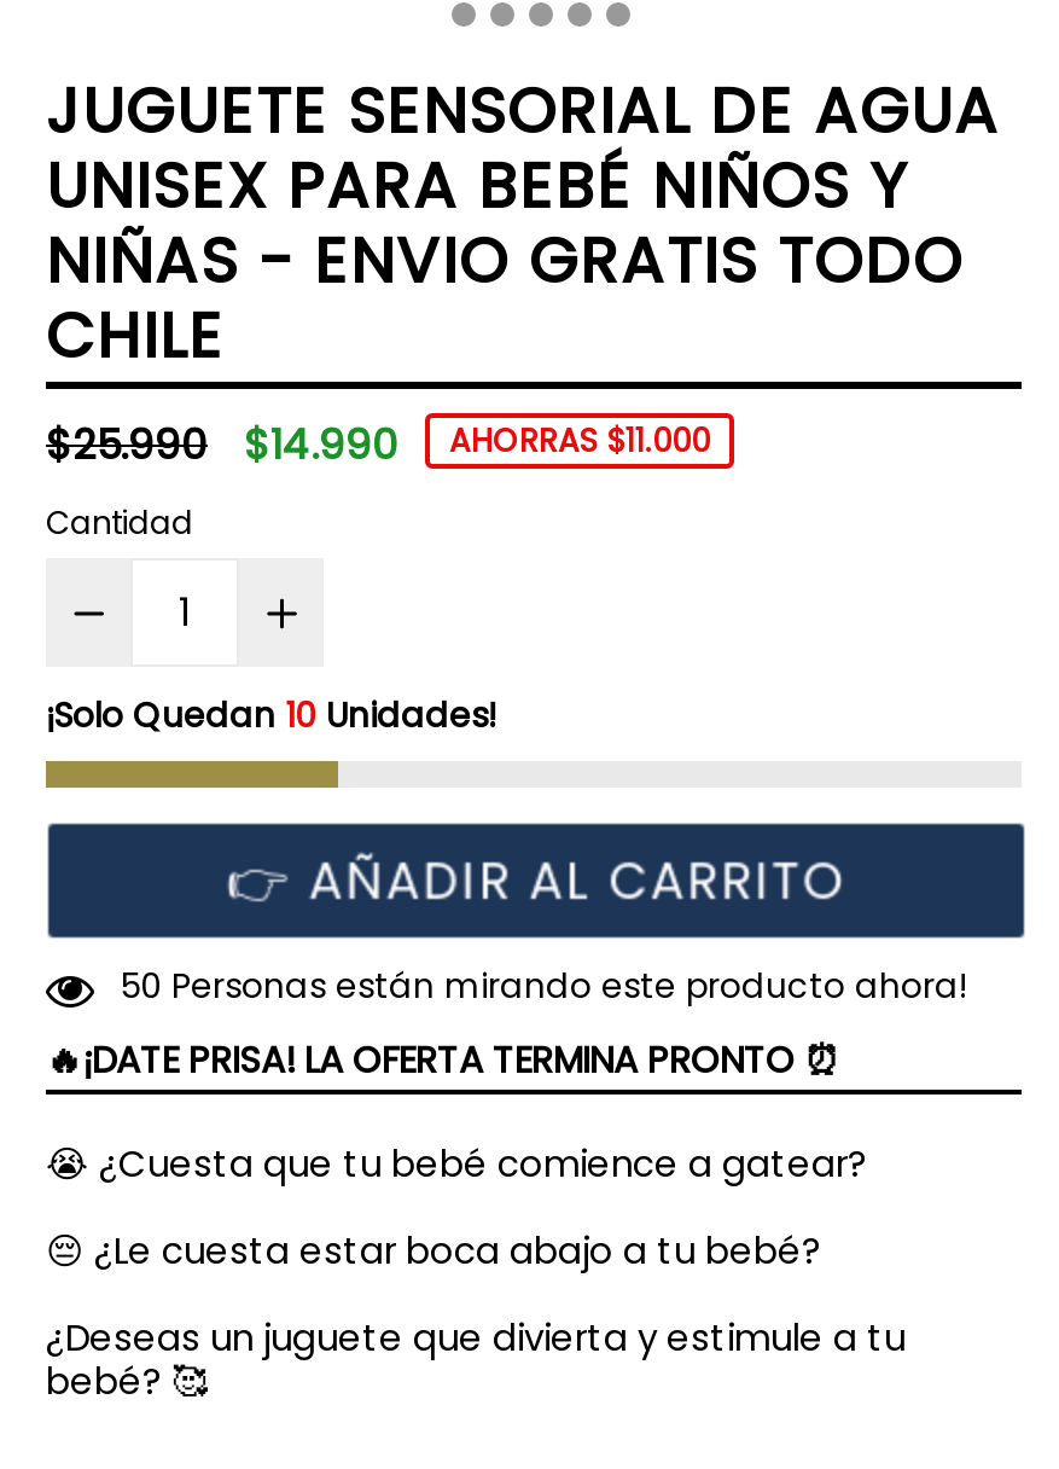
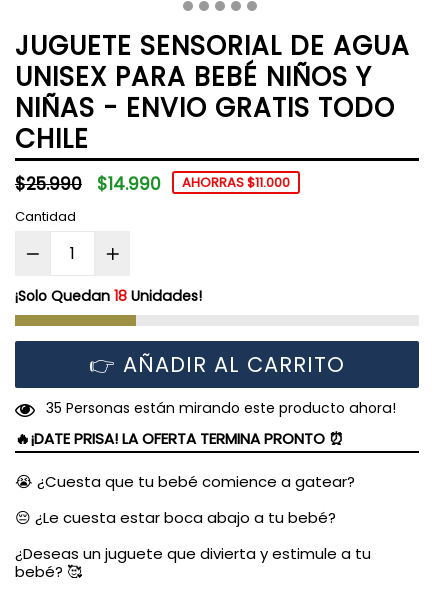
[46,691,498,739] ¡Solo Quedan 10 Unidades! -> [15,286,202,306] ¡Solo Quedan 18 Unidades!
[121,962,968,1011] 50 Personas están mirando este producto ahora! -> [46,398,396,418] 35 Personas están mirando este producto ahora!

